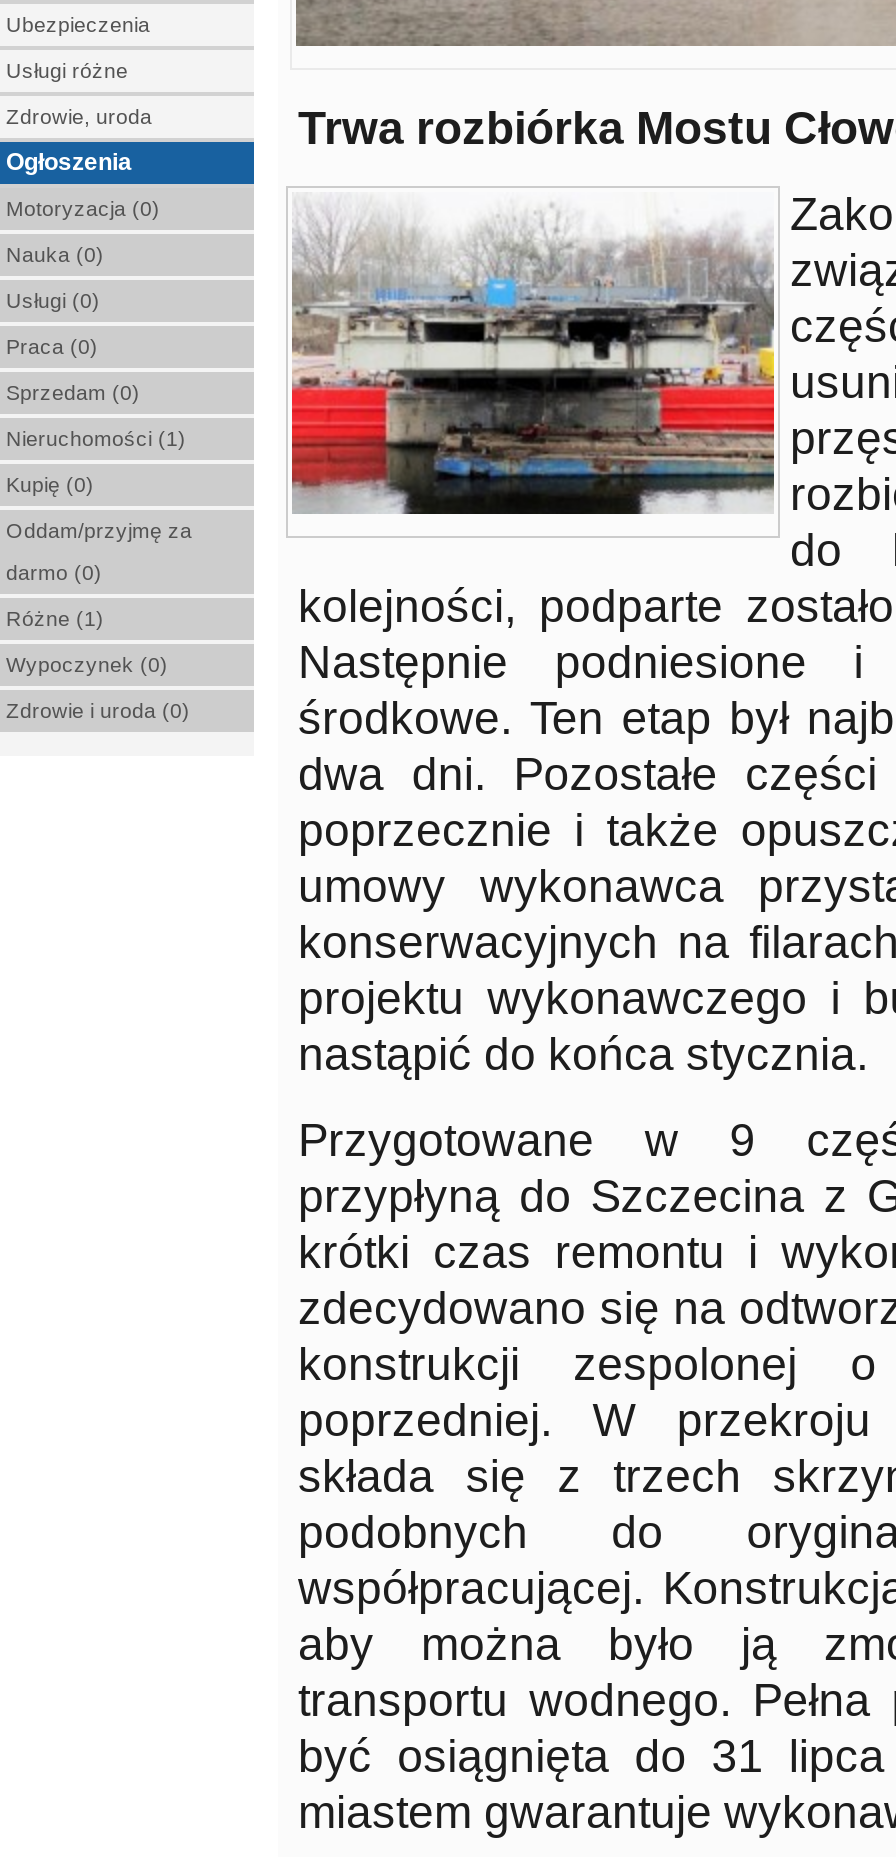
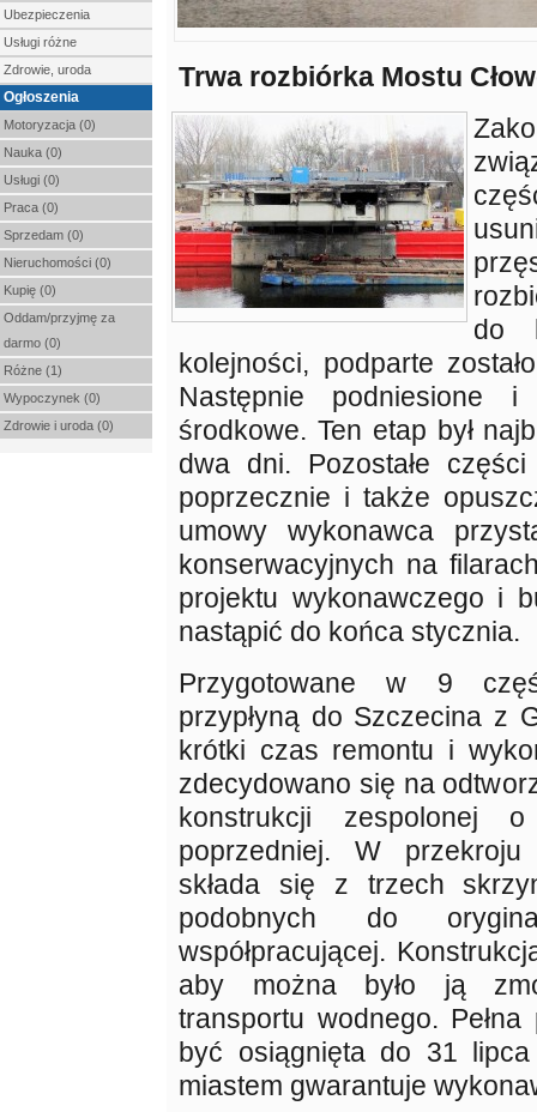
[6,426,186,450] Nieruchomości (1) -> [4,255,111,270] Nieruchomości (0)

